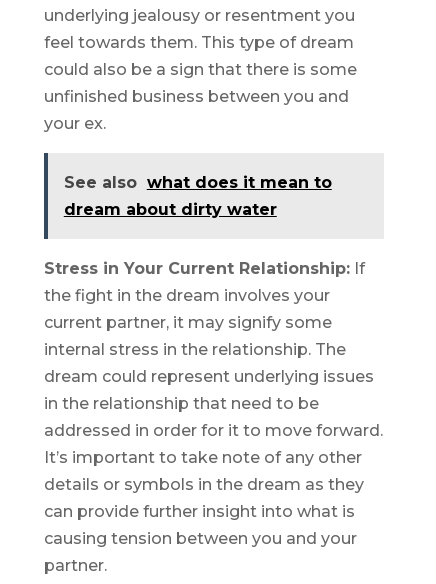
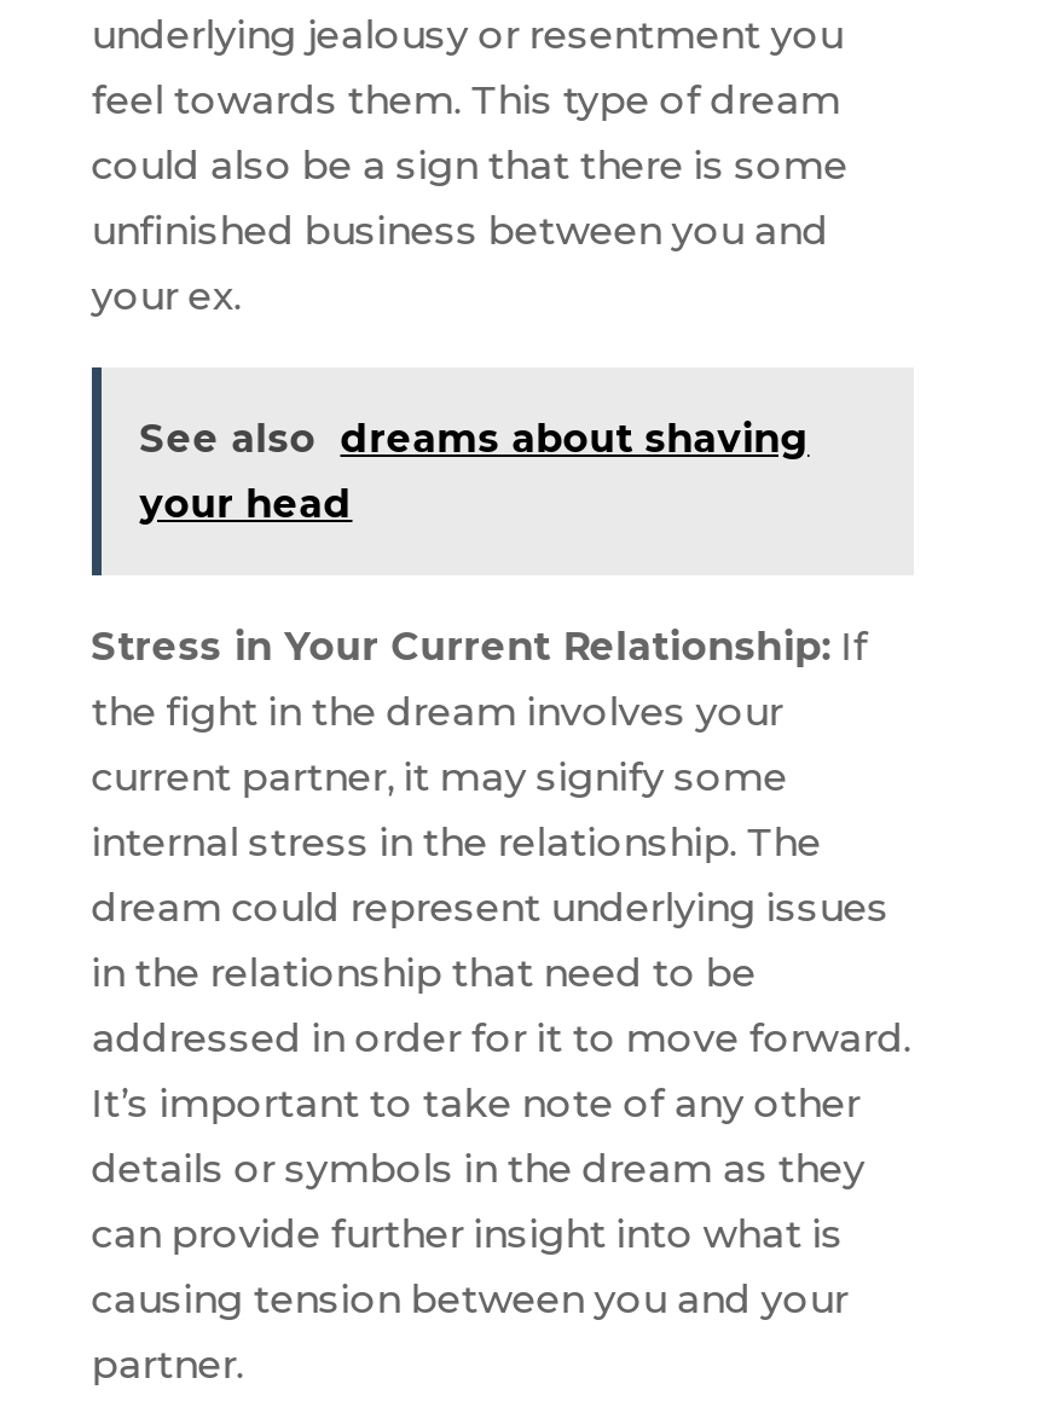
[64,173,332,219] See also what does it mean to | dream about dirty water -> [140,416,809,528] See also dreams about shaving | your head

